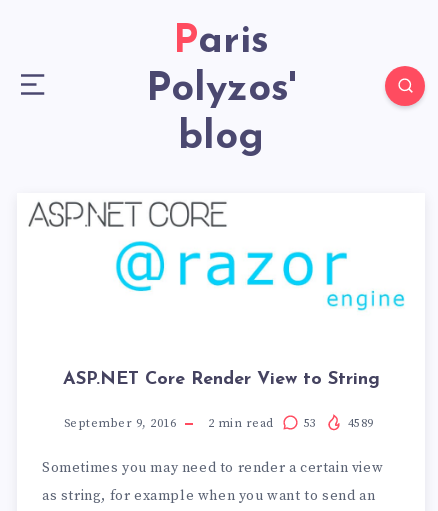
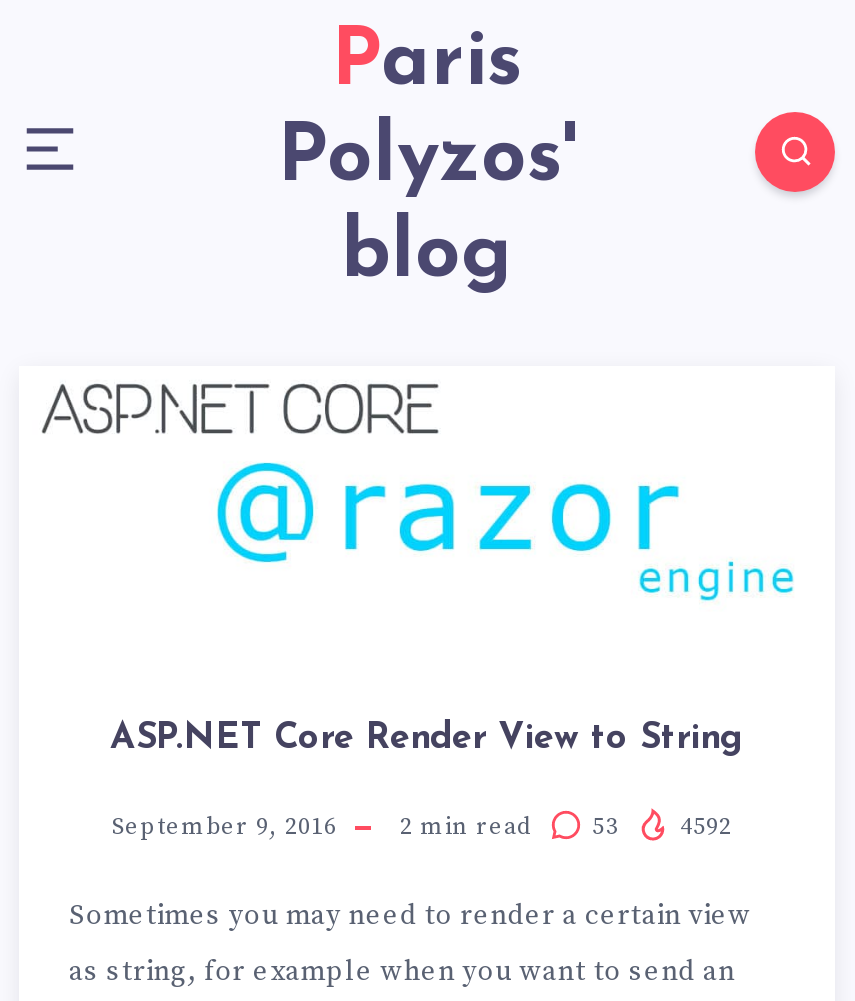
[207,416,373,431] 2 min read 53 4589 -> [400,812,732,842] 2 min read 53 4592

